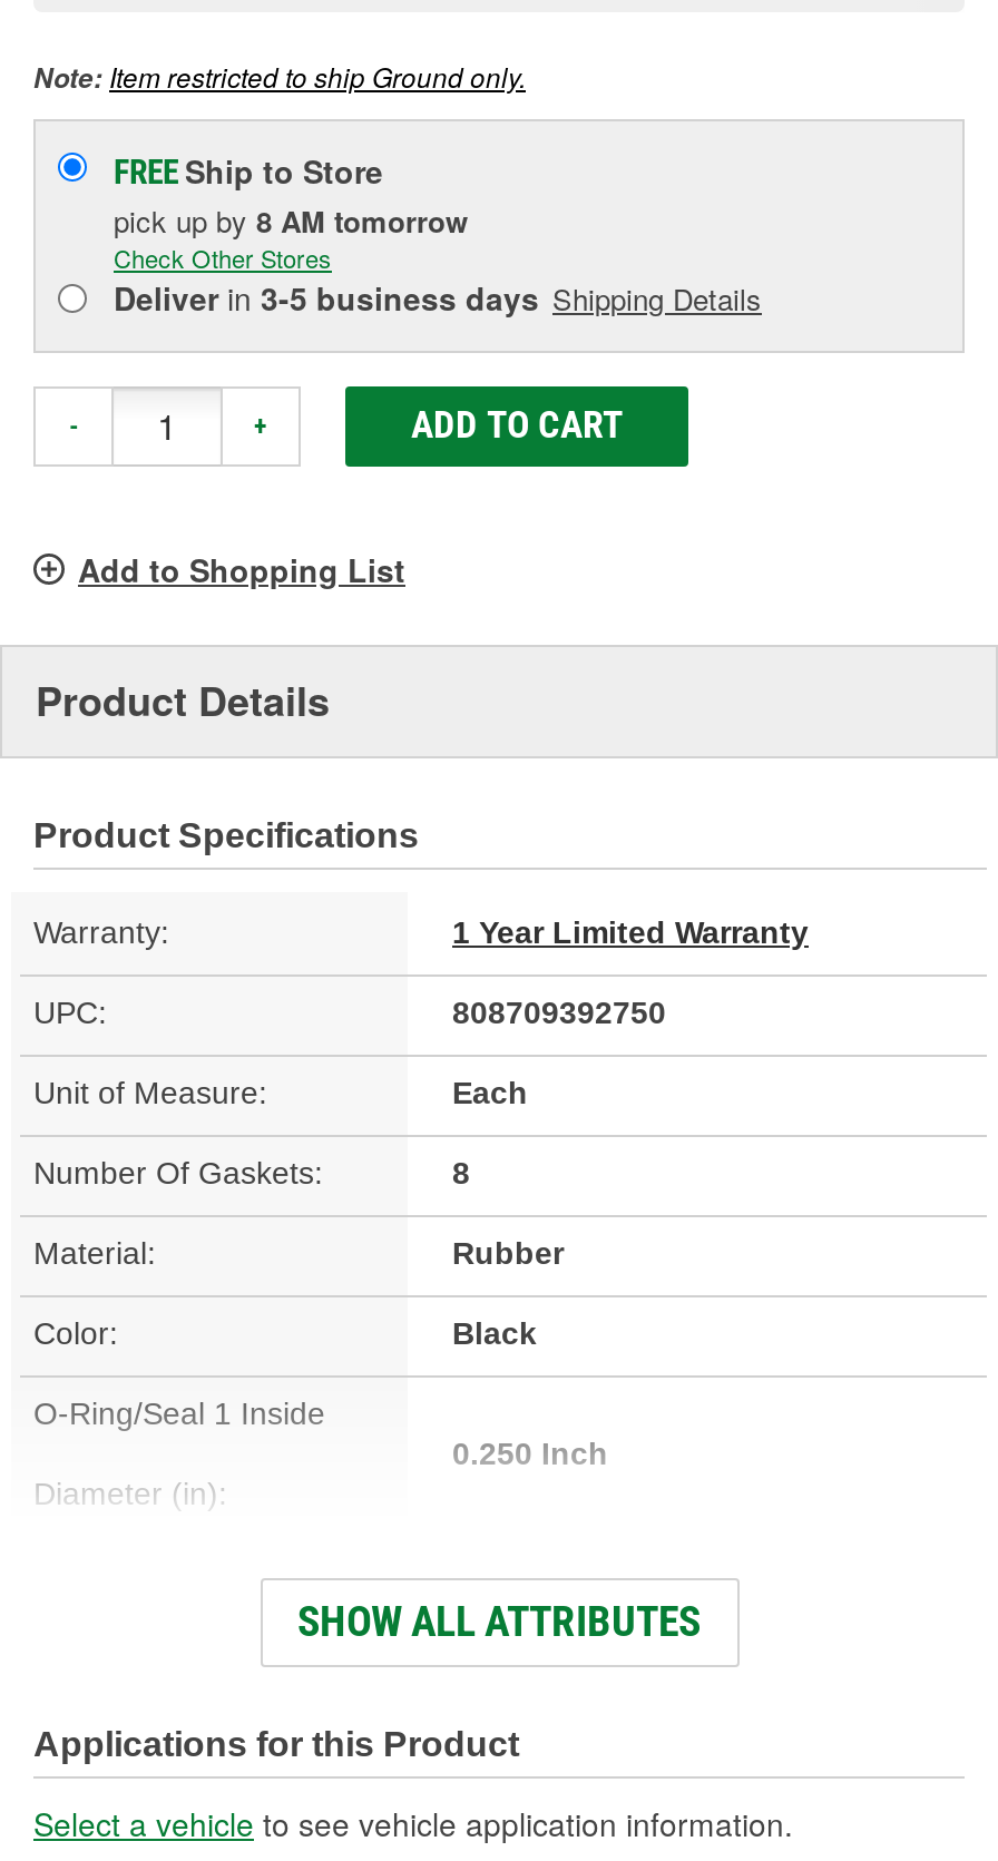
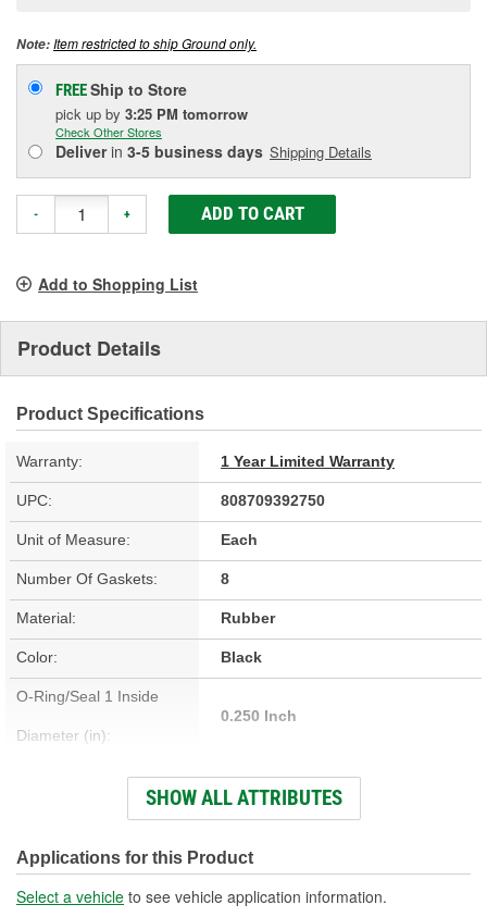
[114,199,468,241] pick up by 8 AM tomorrow -> [55,103,248,124] pick up by 3:25 PM tomorrow

